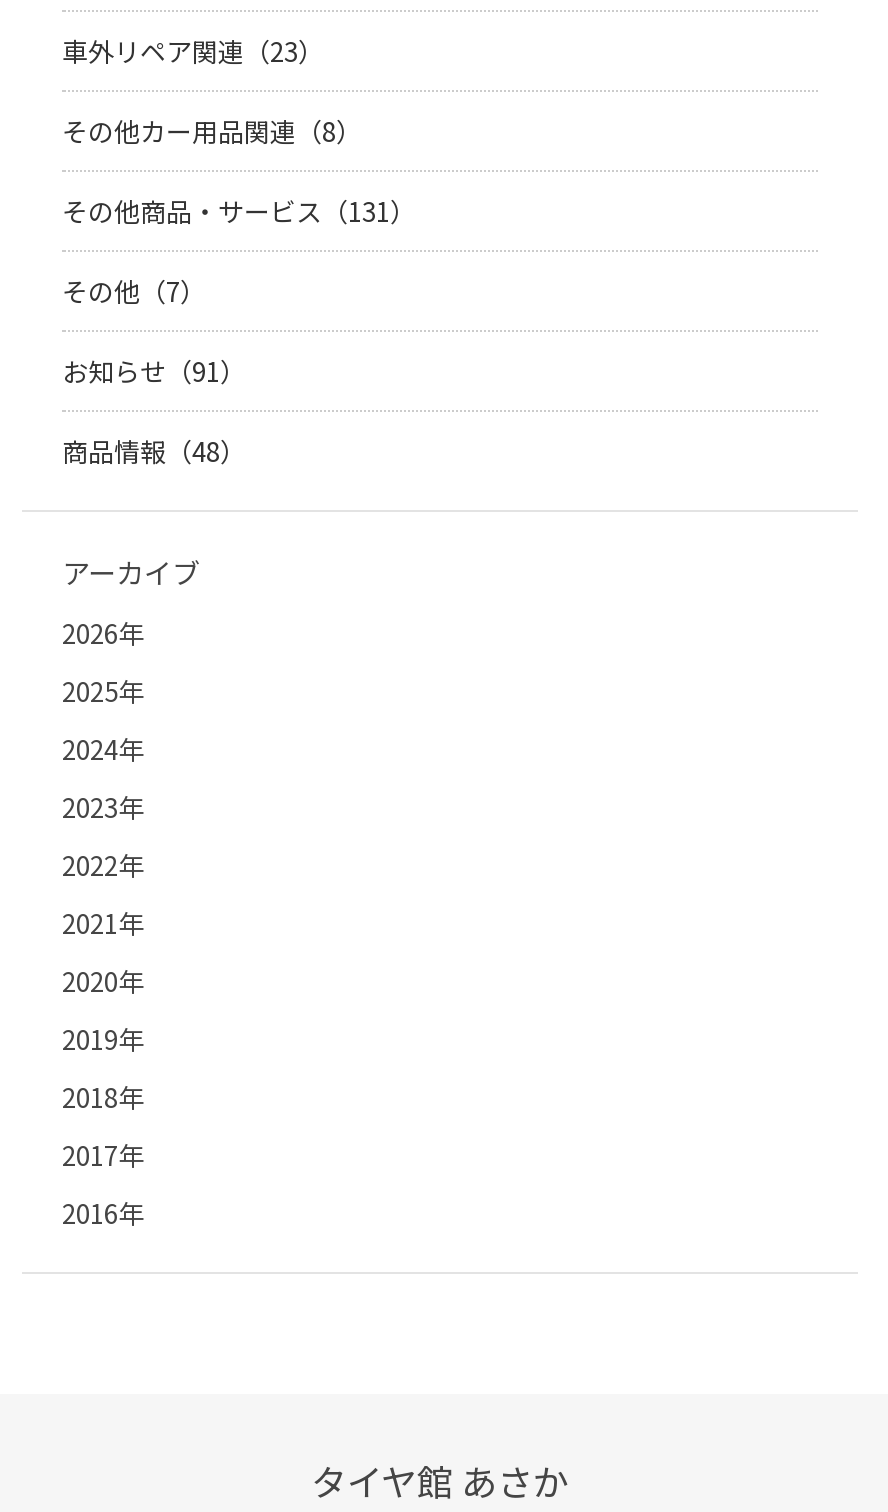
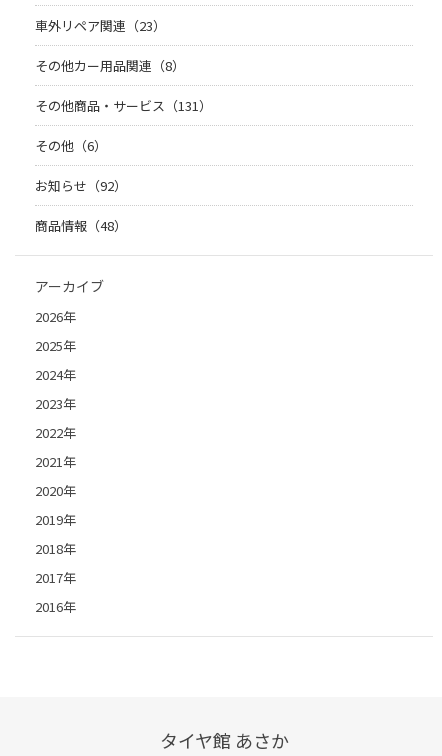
[62,271,206,309] その他（7） -> [35,136,107,155] その他（6）
[62,351,246,389] お知らせ（91） -> [35,176,127,195] お知らせ（92）

